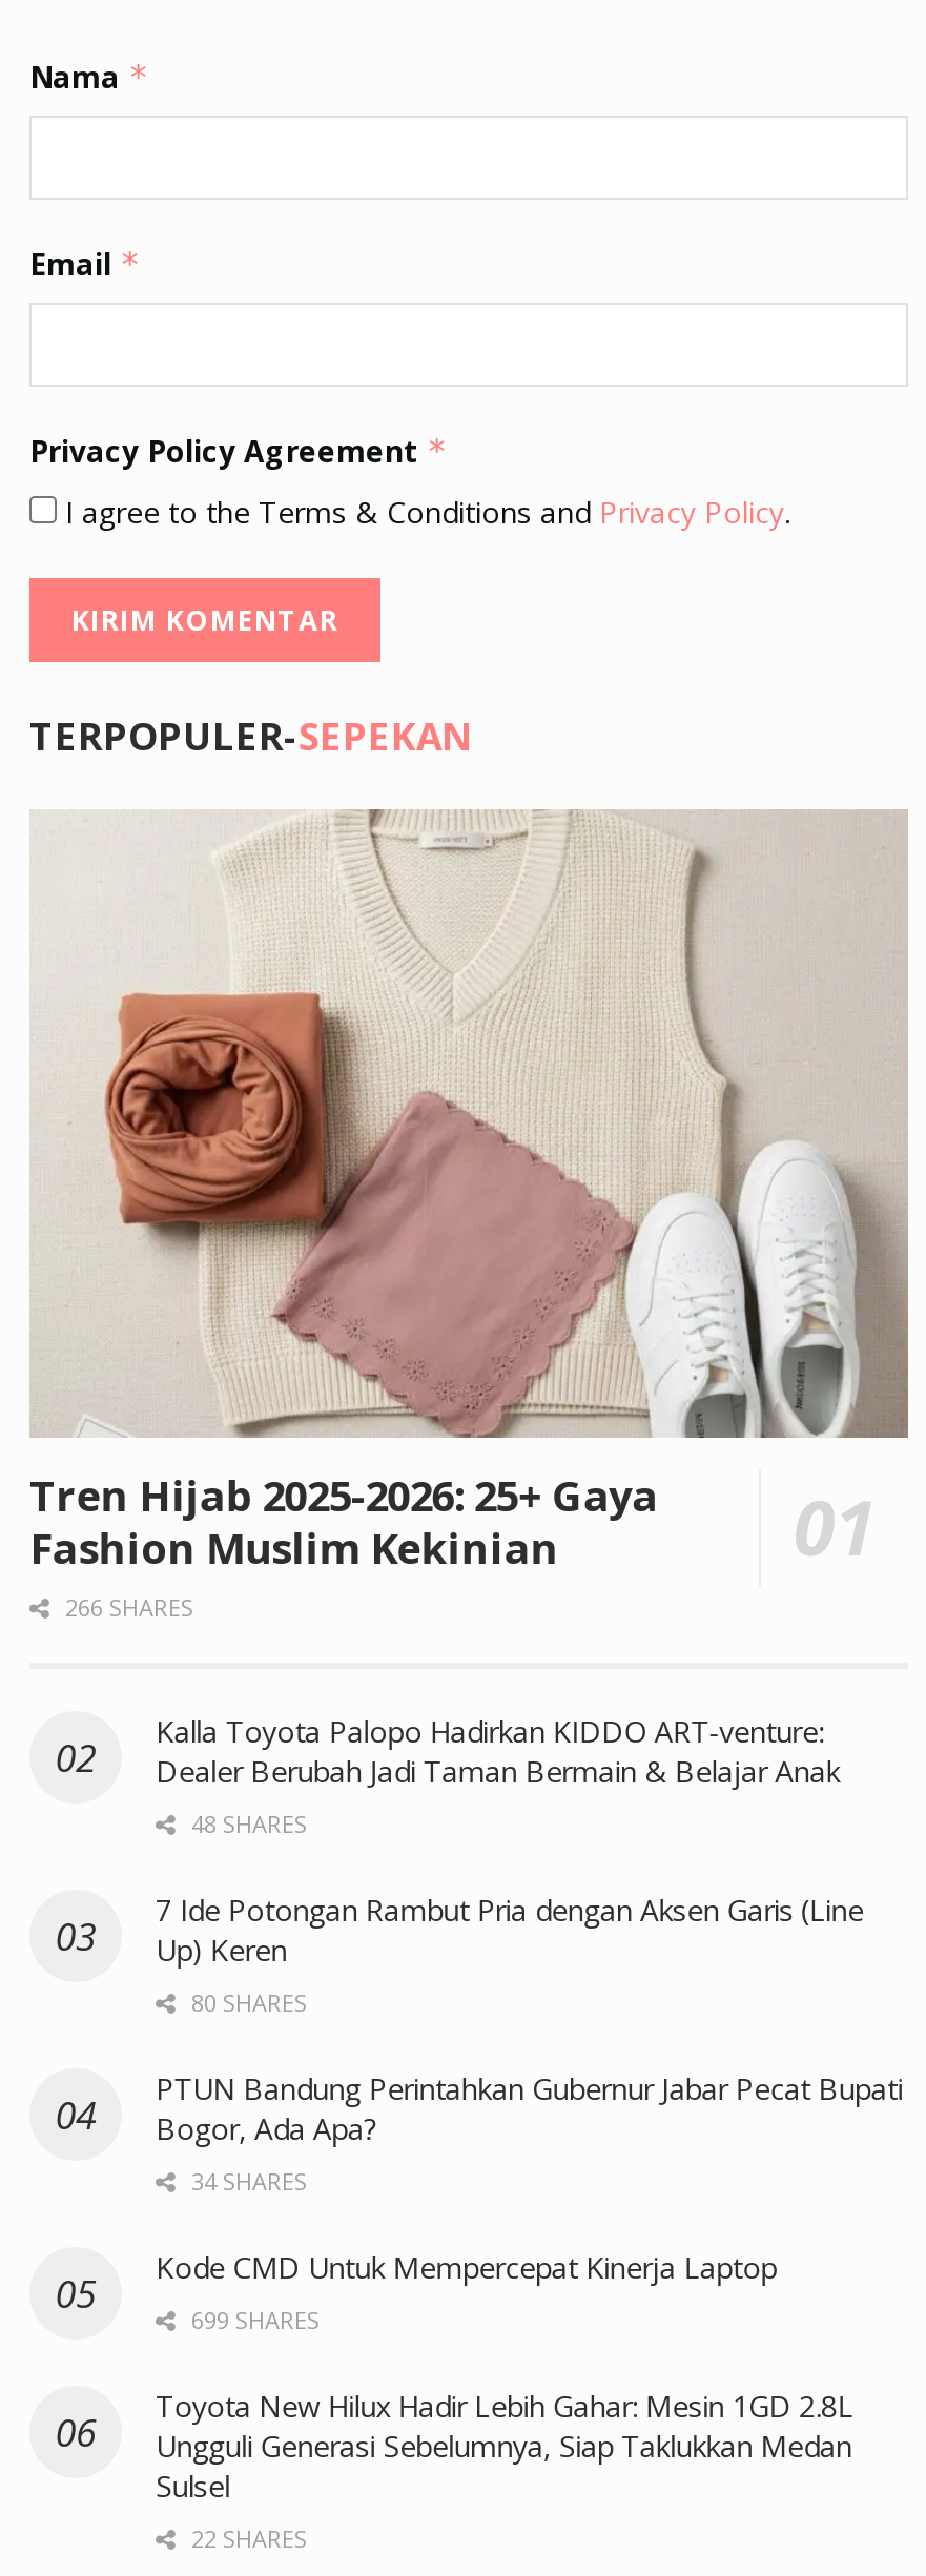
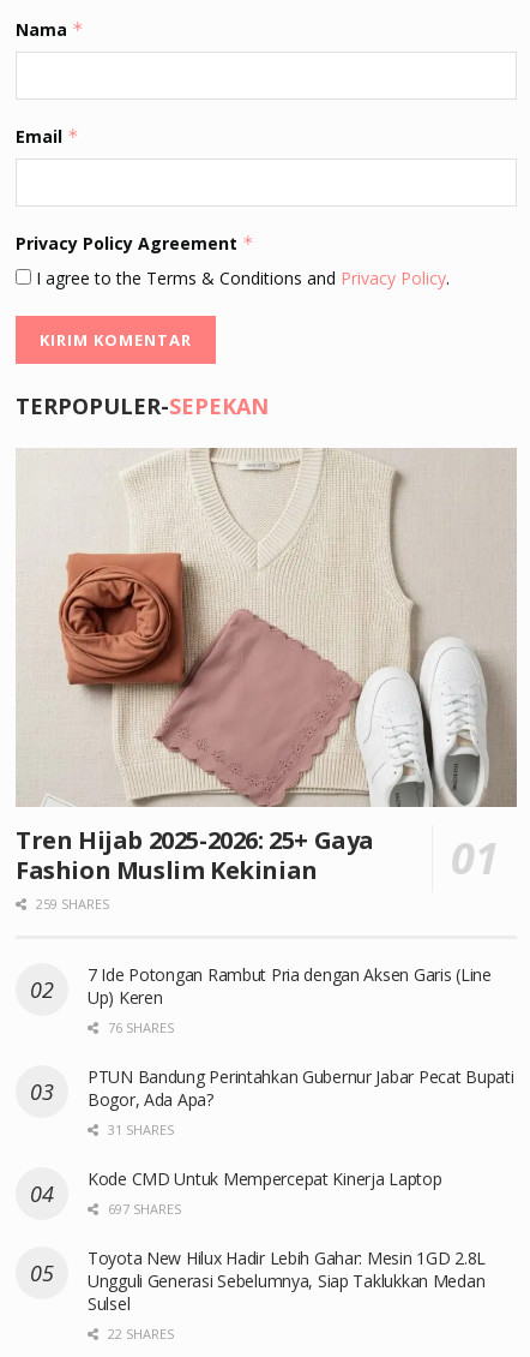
[59,1591,840,1839] 266 SHARES | Kalla Toyota Palopo Hadirkan KIDDO ART-venture: | Dealer Berubah Jadi Taman Bermain & Belajar Anak | 48 SHARES -> [32,894,109,912] 259 SHARES
[185,1986,307,2017] 80 SHARES -> [104,1018,174,1036] 76 SHARES
[185,2164,307,2196] 34 SHARES -> [104,1120,174,1138] 31 SHARES
[185,2303,320,2335] 699 SHARES -> [104,1199,181,1217] 697 SHARES

